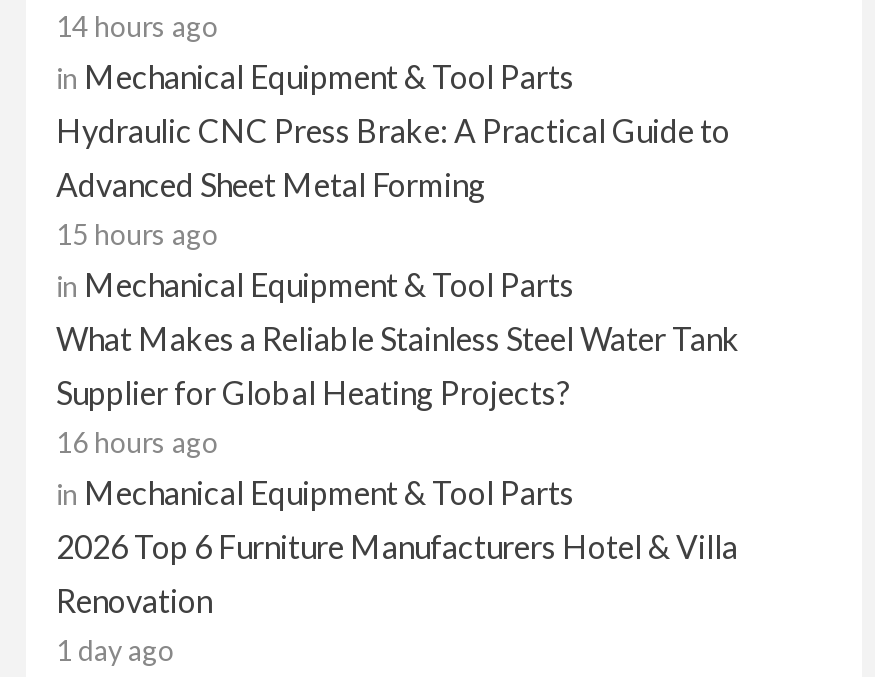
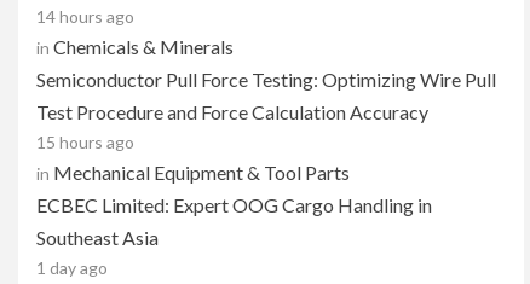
[56,57,730,203] in Mechanical Equipment & Tool Parts | Hydraulic CNC Press Brake: A Practical Guide to | Advanced Sheet Metal Forming -> [36,35,496,123] in Chemicals & Minerals | Semiconductor Pull Force Testing: Optimizing Wire Pull | Test Procedure and Force Calculation Accuracy
[56,319,740,619] What Makes a Reliable Stainless Steel Water Tank | Supplier for Global Heating Projects? | 16 hours ago | in Mechanical Equipment & Tool Parts | 2026 Top 6 Furniture Manufacturers Hotel & Villa | Renovation -> [36,193,432,249] ECBEC Limited: Expert OOG Cargo Handling in | Southeast Asia

